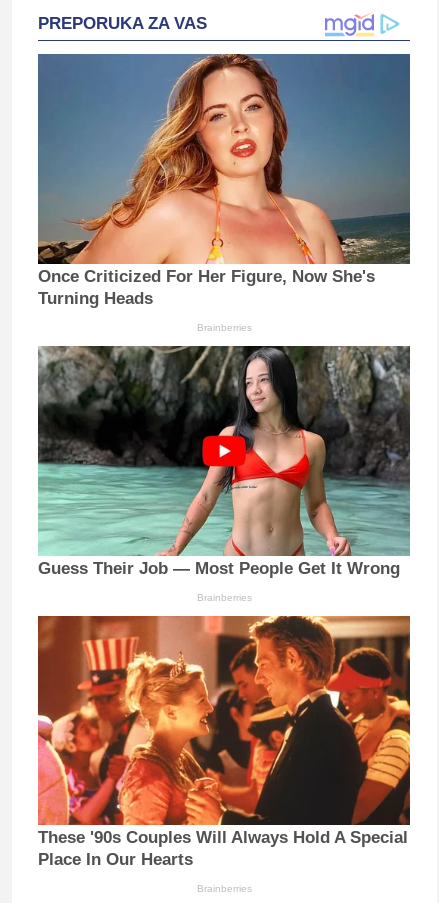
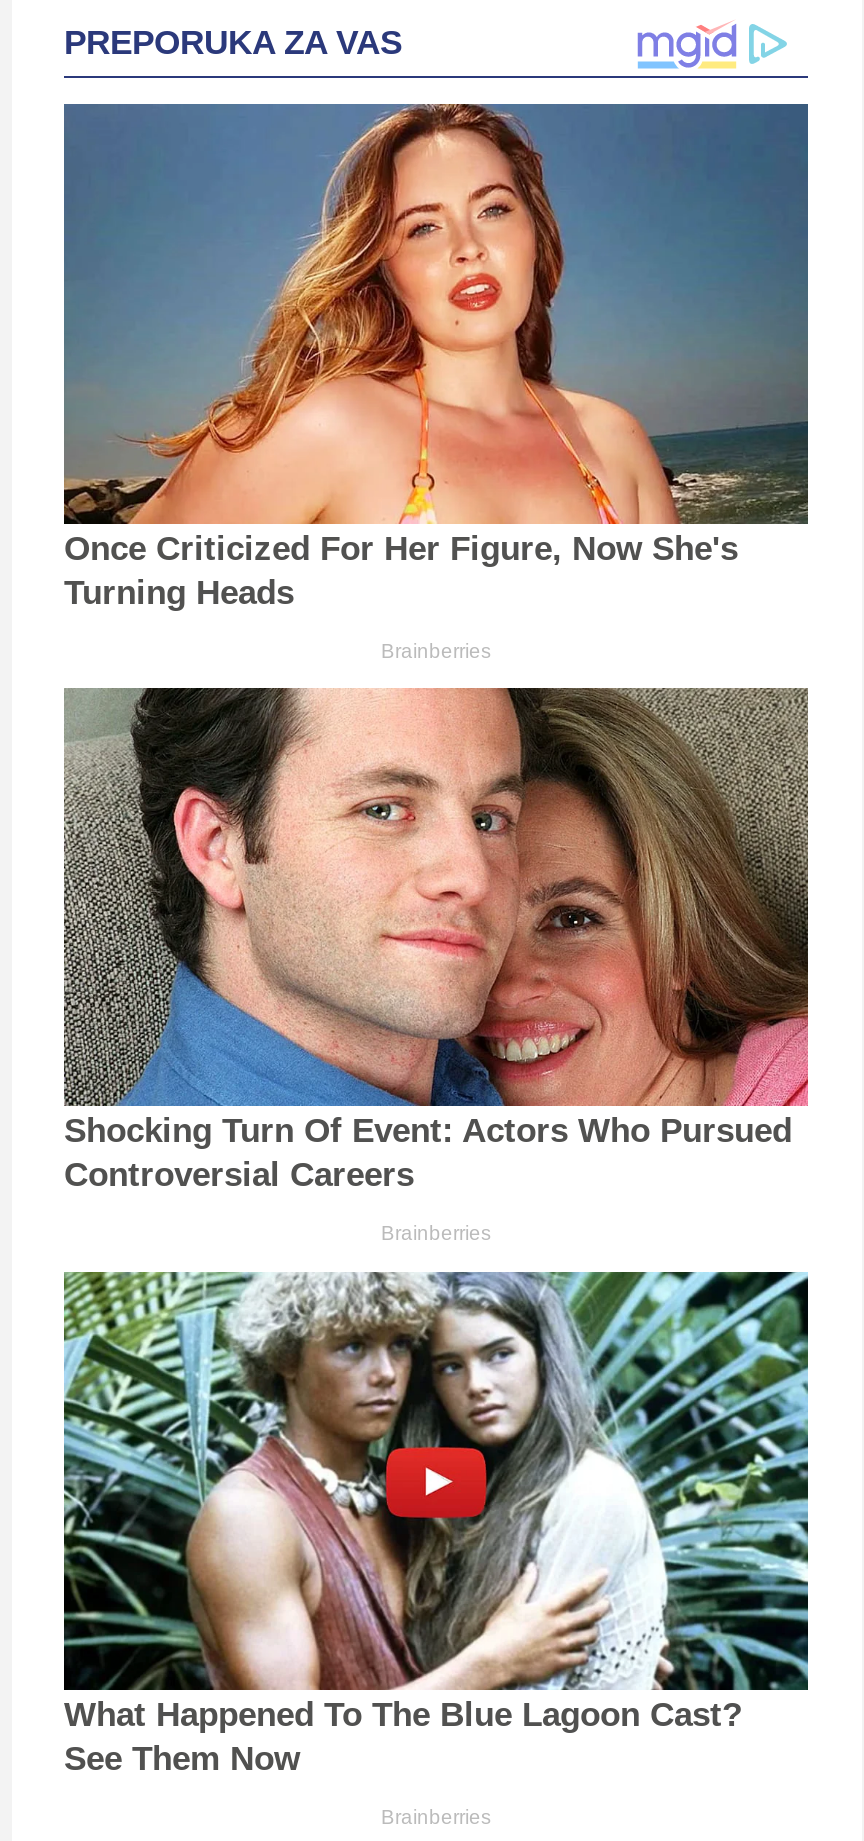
[38,345,411,578] [image] | Guess Their Job — Most People Get It Wrong -> [62,686,810,1195] [image] | Shocking Turn Of Event: Actors Who Pursued | Controversial Careers
[37,615,411,869] [image] | These '90s Couples Will Always Hold A Special | Place In Our Hearts -> [62,1268,810,1778] [image] | What Happened To The Blue Lagoon Cast? | See Them Now

